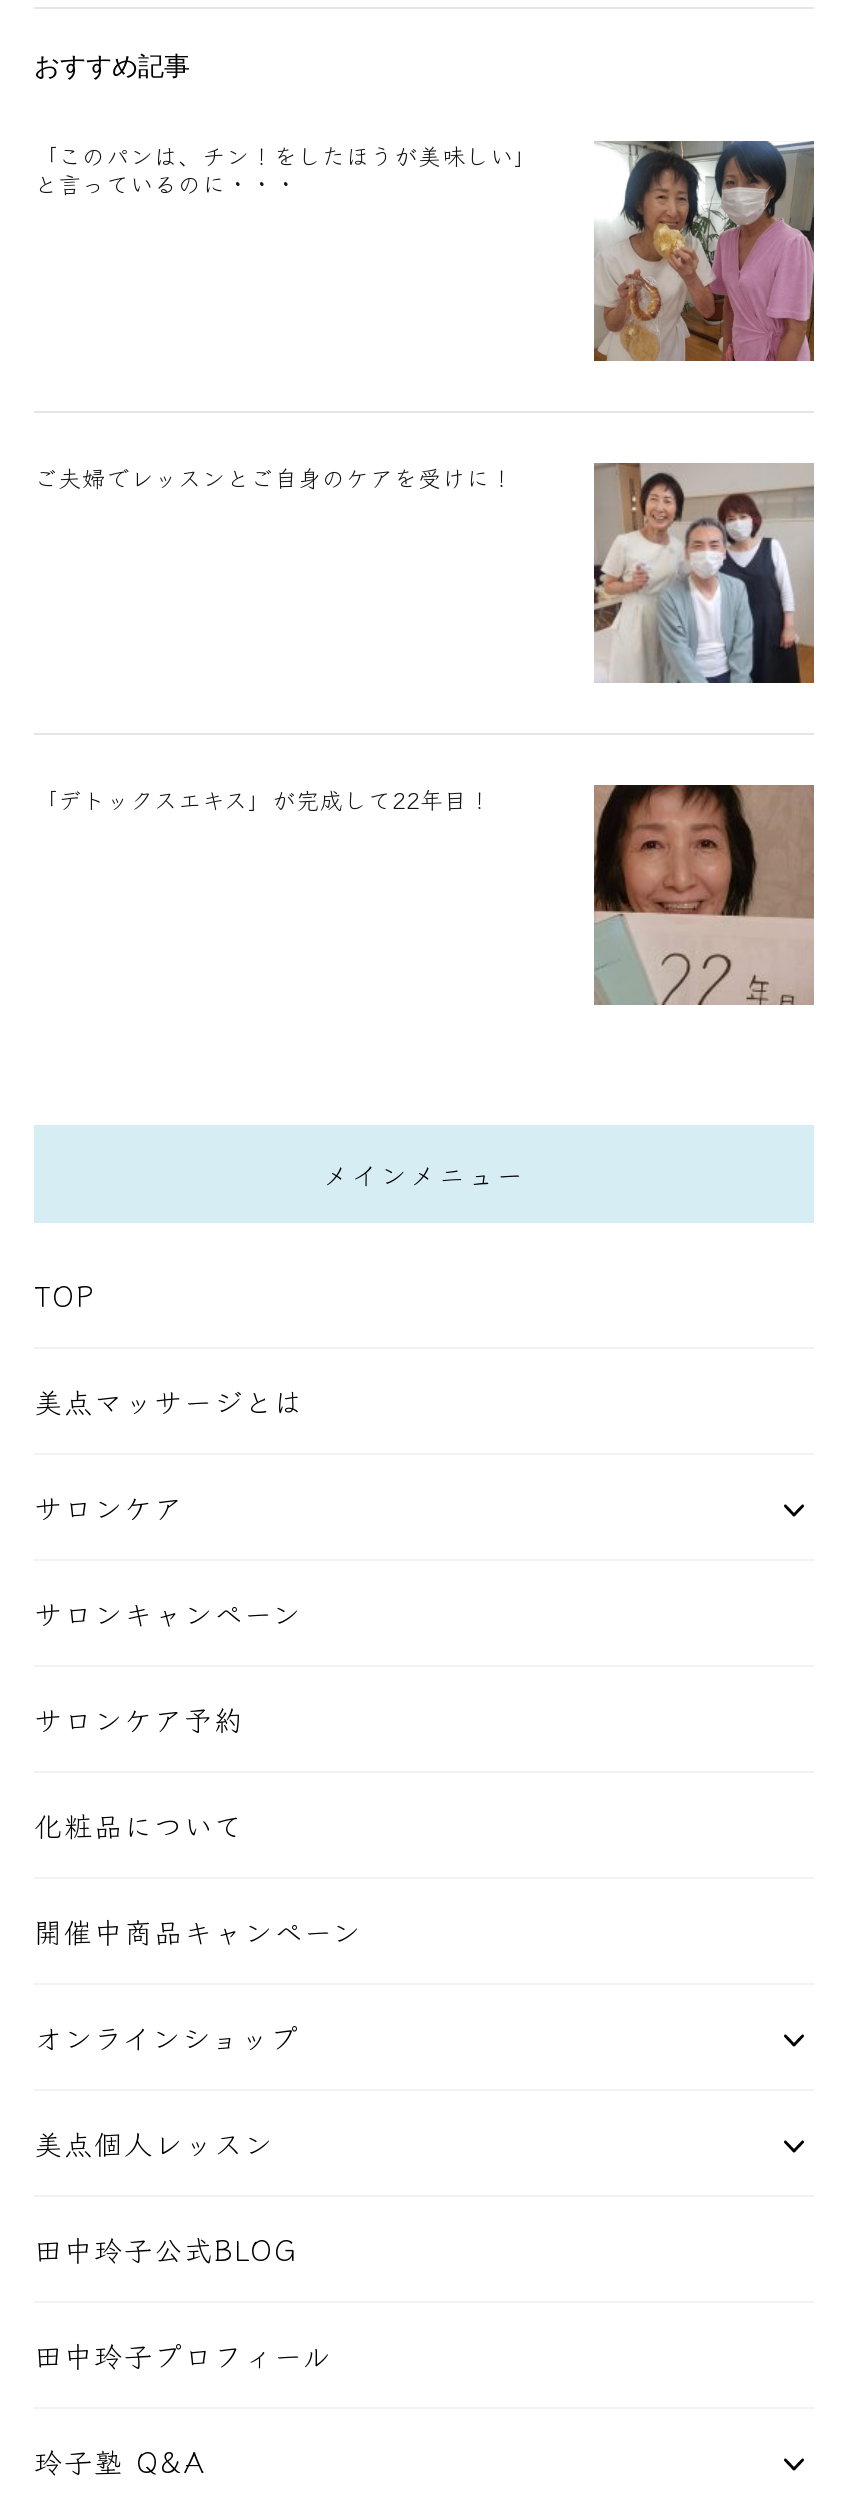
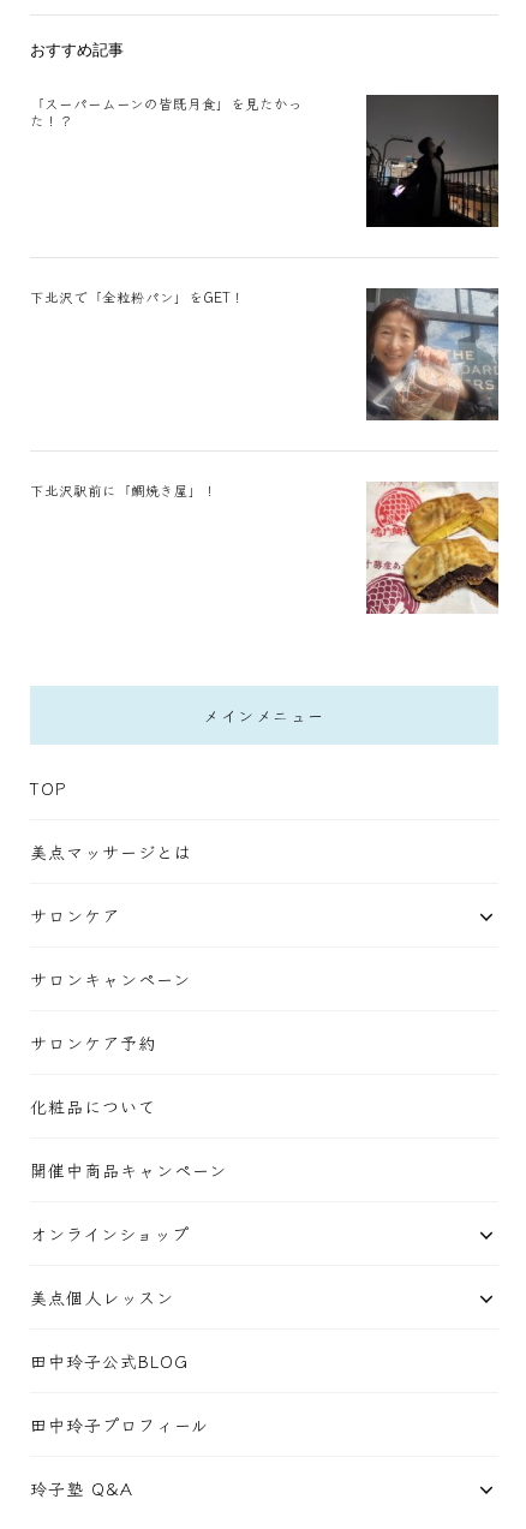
[34,140,538,200] 「このパンは、チン！をしたほうが美味しい」 | と言っているのに・・・ -> [30,94,303,130] 「スーパームーンの皆既月食」を見たかっ | た！？
[592,139,814,363] [image] -> [365,94,498,228] [image]
[34,462,514,494] ご夫婦でレッスンとご自身のケアを受けに！ -> [30,287,245,307] 下北沢で「全粒粉パン」をGET！
[592,461,816,685] [image] -> [365,288,500,422] [image]
[34,784,492,816] 「デトックスエキス」が完成して22年目！ -> [30,481,217,500] 下北沢駅前に「鯛焼き屋」！
[592,783,816,1005] [image] -> [365,482,498,614] [image]

